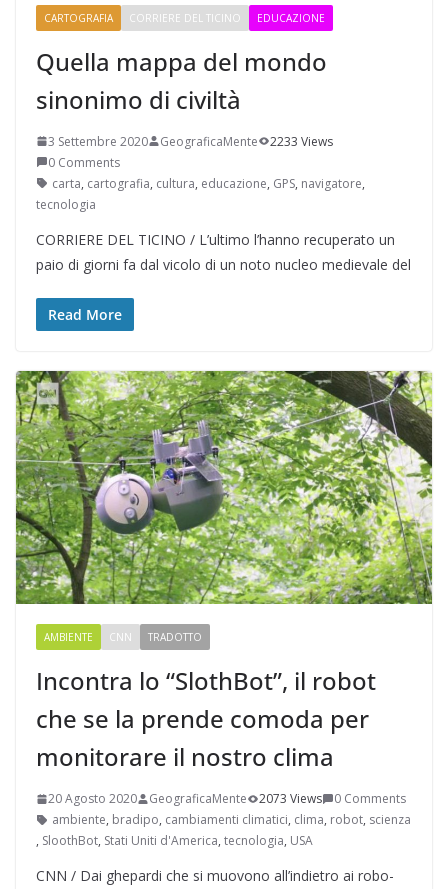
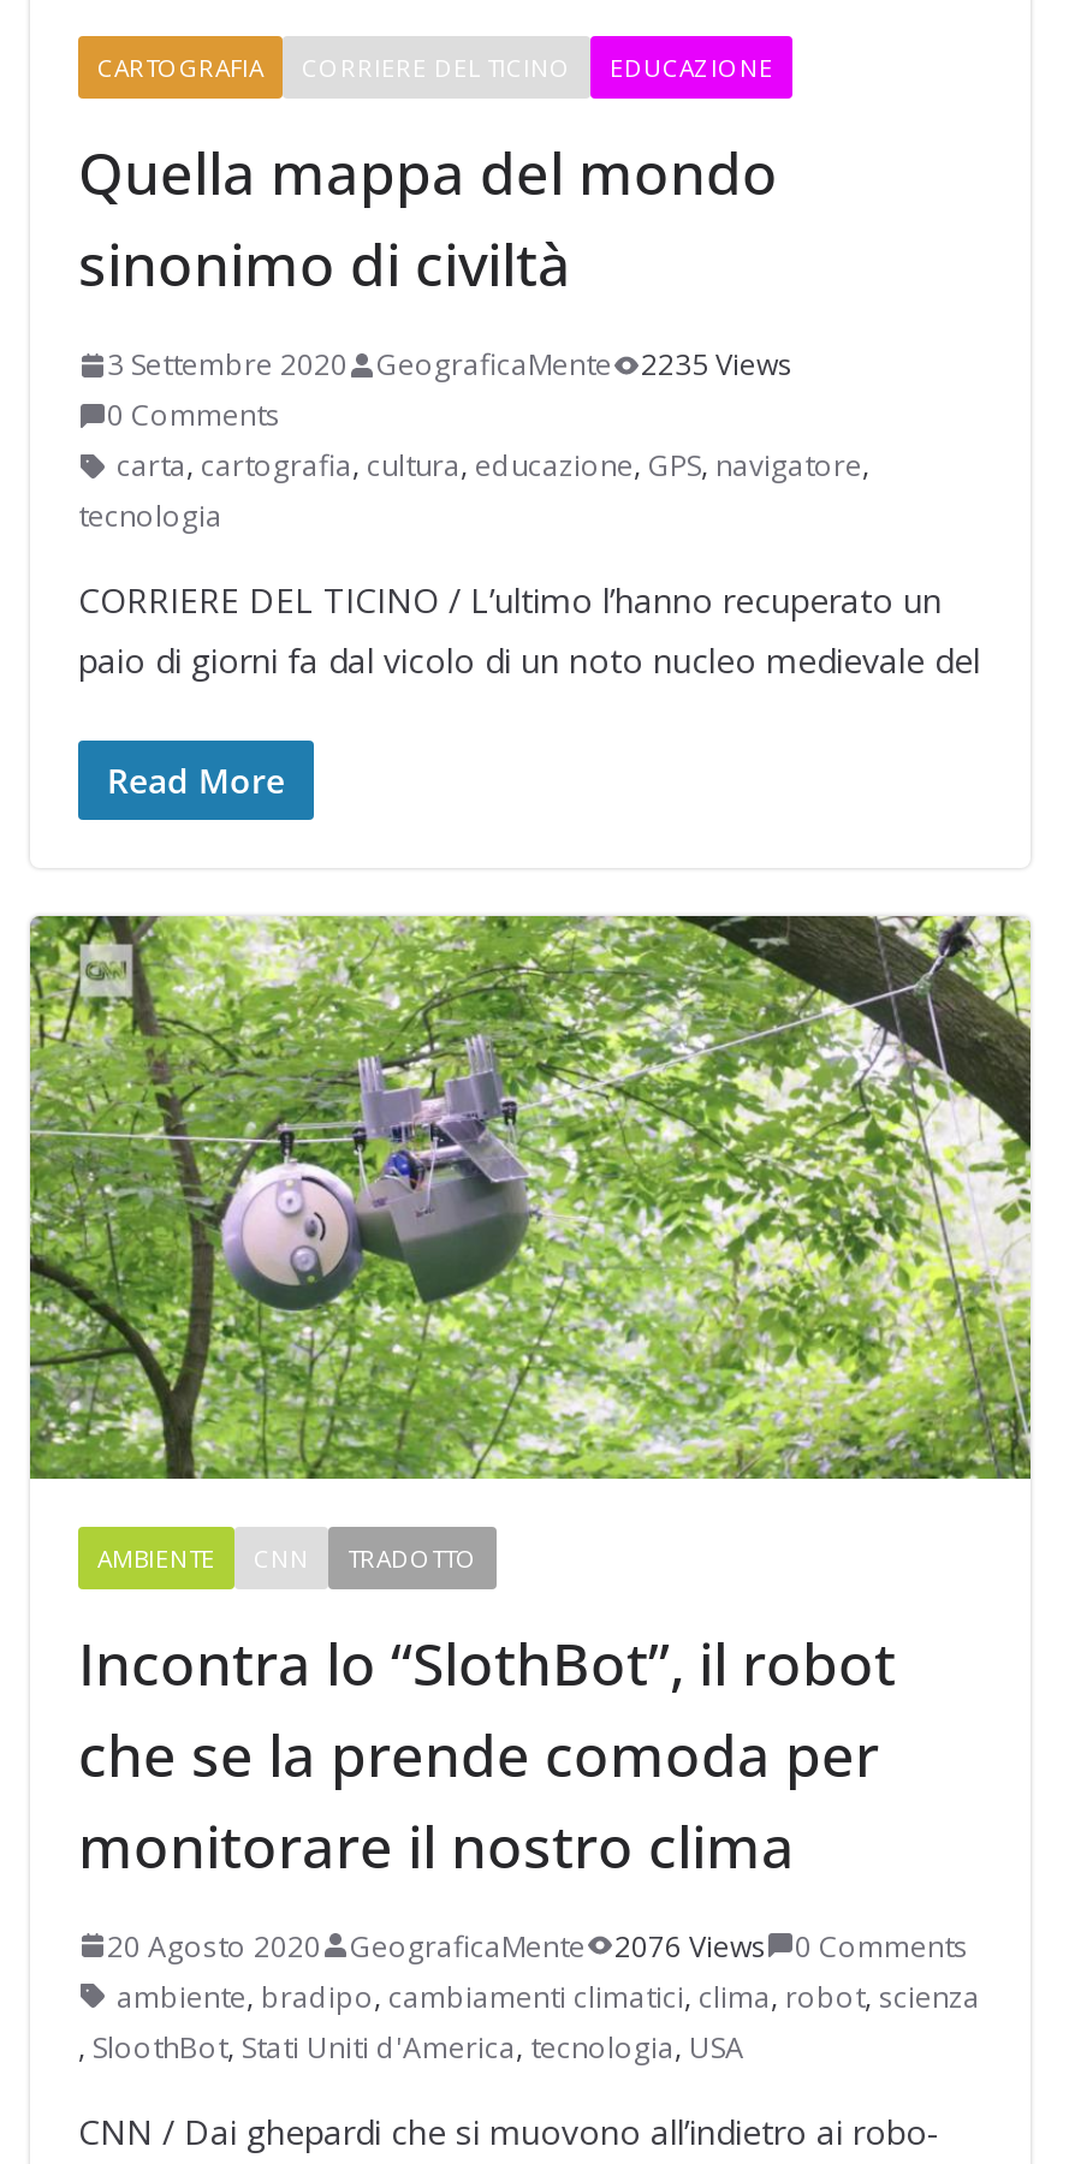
[48,133,333,150] 3 Settembre 2020 GeograficaMente 2233 Views -> [107,344,792,385] 3 Settembre 2020 GeograficaMente 2235 Views
[48,790,406,807] 20 Agosto 2020 GeograficaMente 2073 Views 0 Comments -> [107,1925,968,1966] 20 Agosto 2020 GeograficaMente 2076 Views 0 Comments

